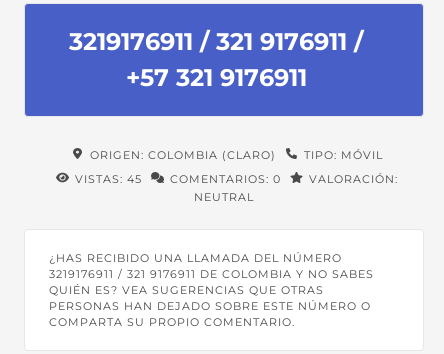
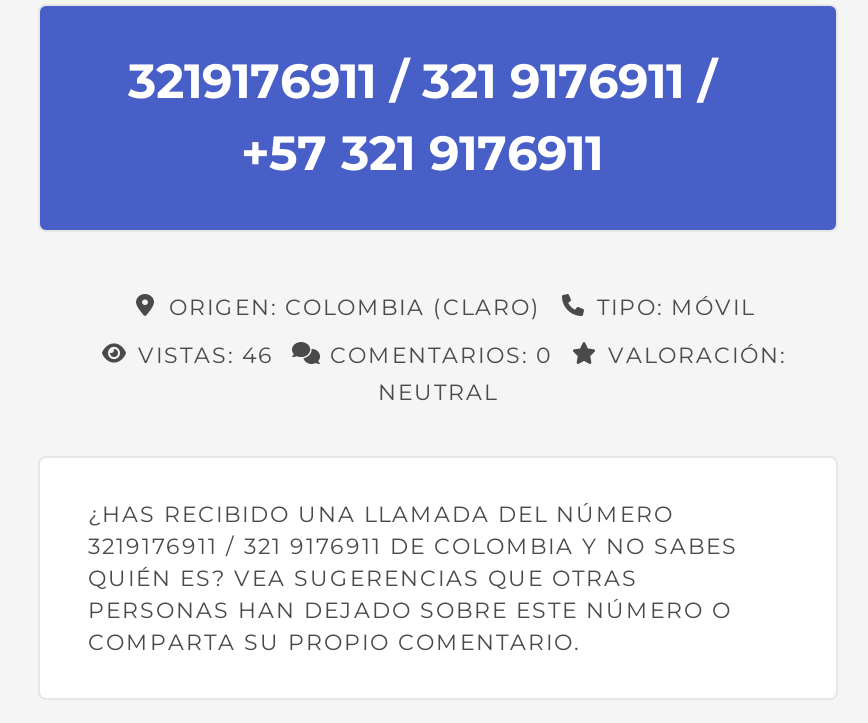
[74,171,397,185] VISTAS: 45 COMENTARIOS: 0 VALORACIÓN: -> [138,341,786,369] VISTAS: 46 COMENTARIOS: 0 VALORACIÓN:

